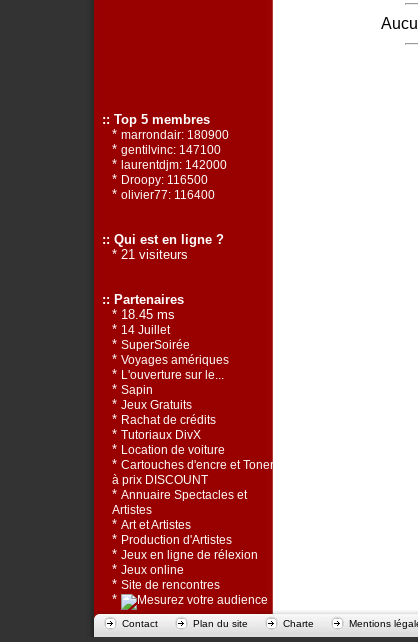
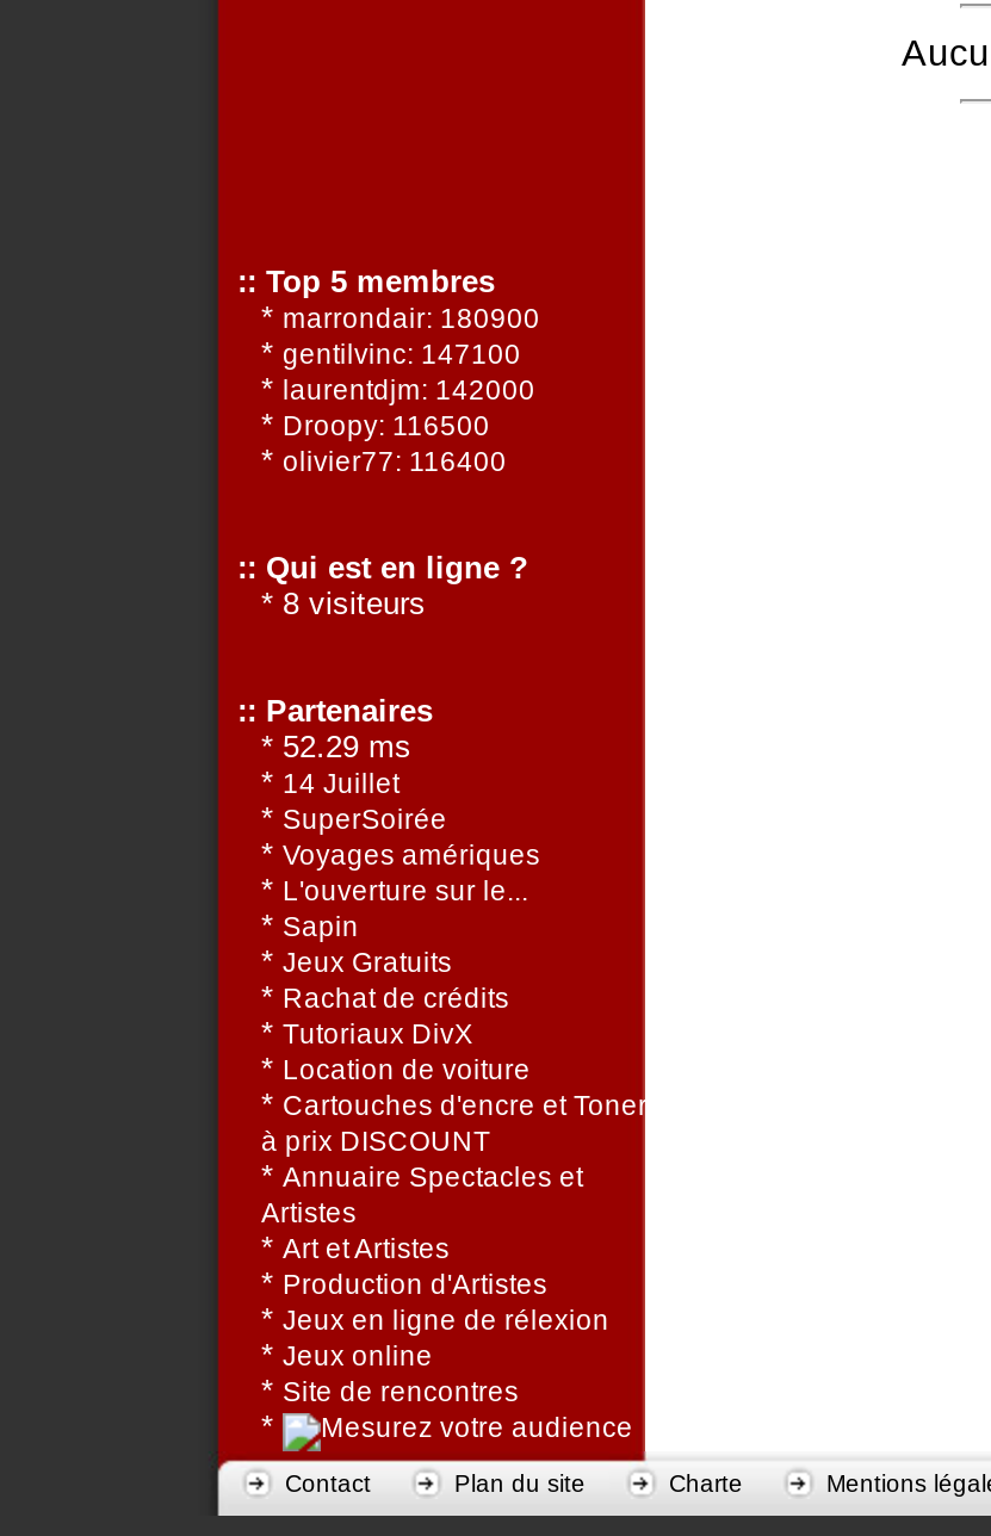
[112,247,188,262] * 21 visiteurs -> [261,586,426,622] * 8 visiteurs
[112,307,175,322] * 18.45 ms -> [261,730,411,765] * 52.29 ms

